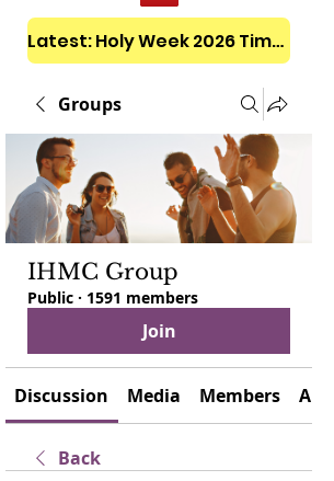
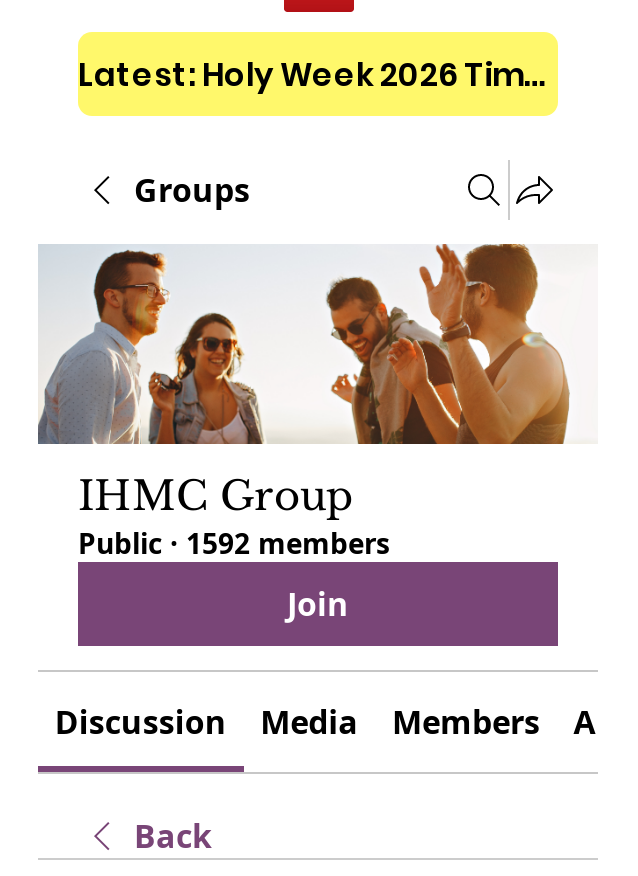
[27,287,198,308] Public · 1591 members -> [78,524,390,562] Public · 1592 members

